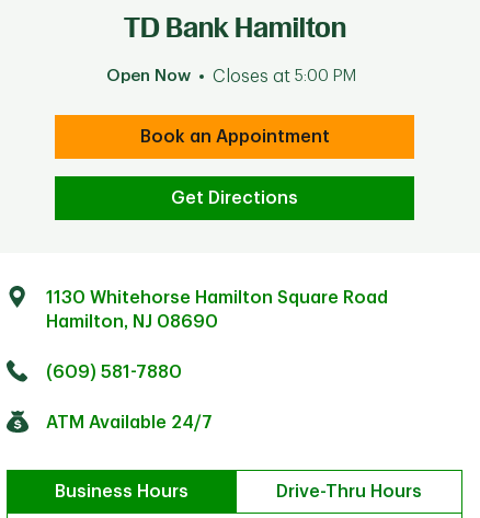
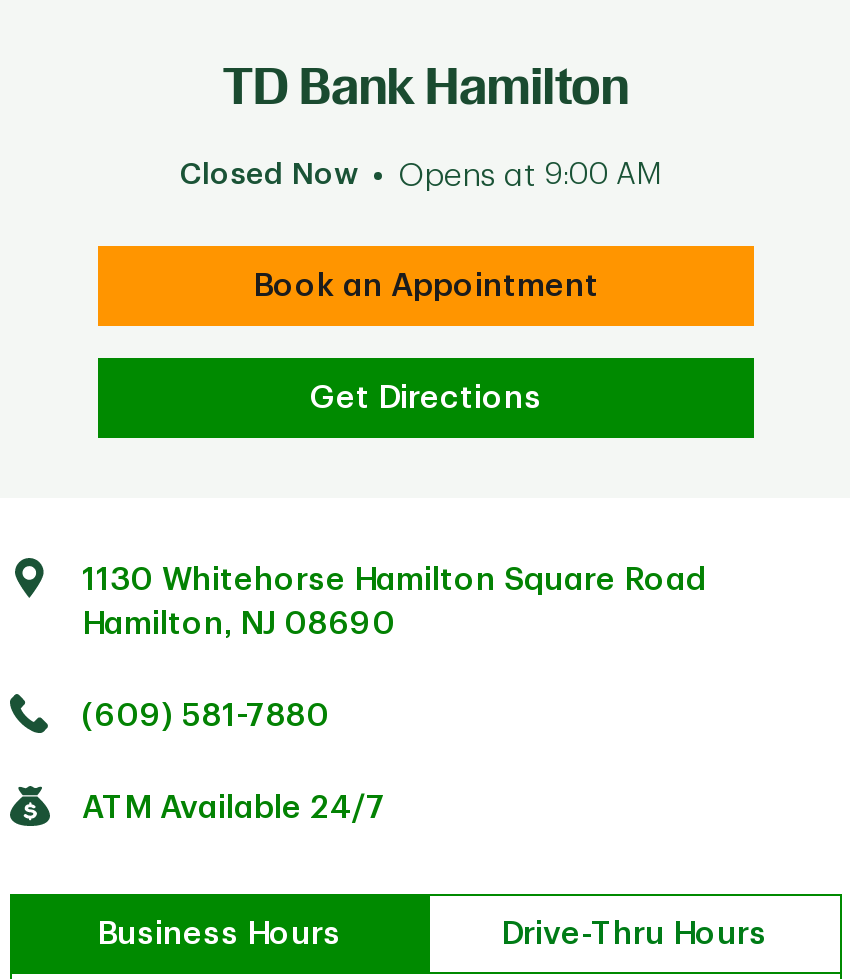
[106,68,191,84] Open Now -> [180,160,358,190] Closed Now
[213,68,356,85] Closes at 5:00 PM -> [398,160,660,192] Opens at 9:00 AM

